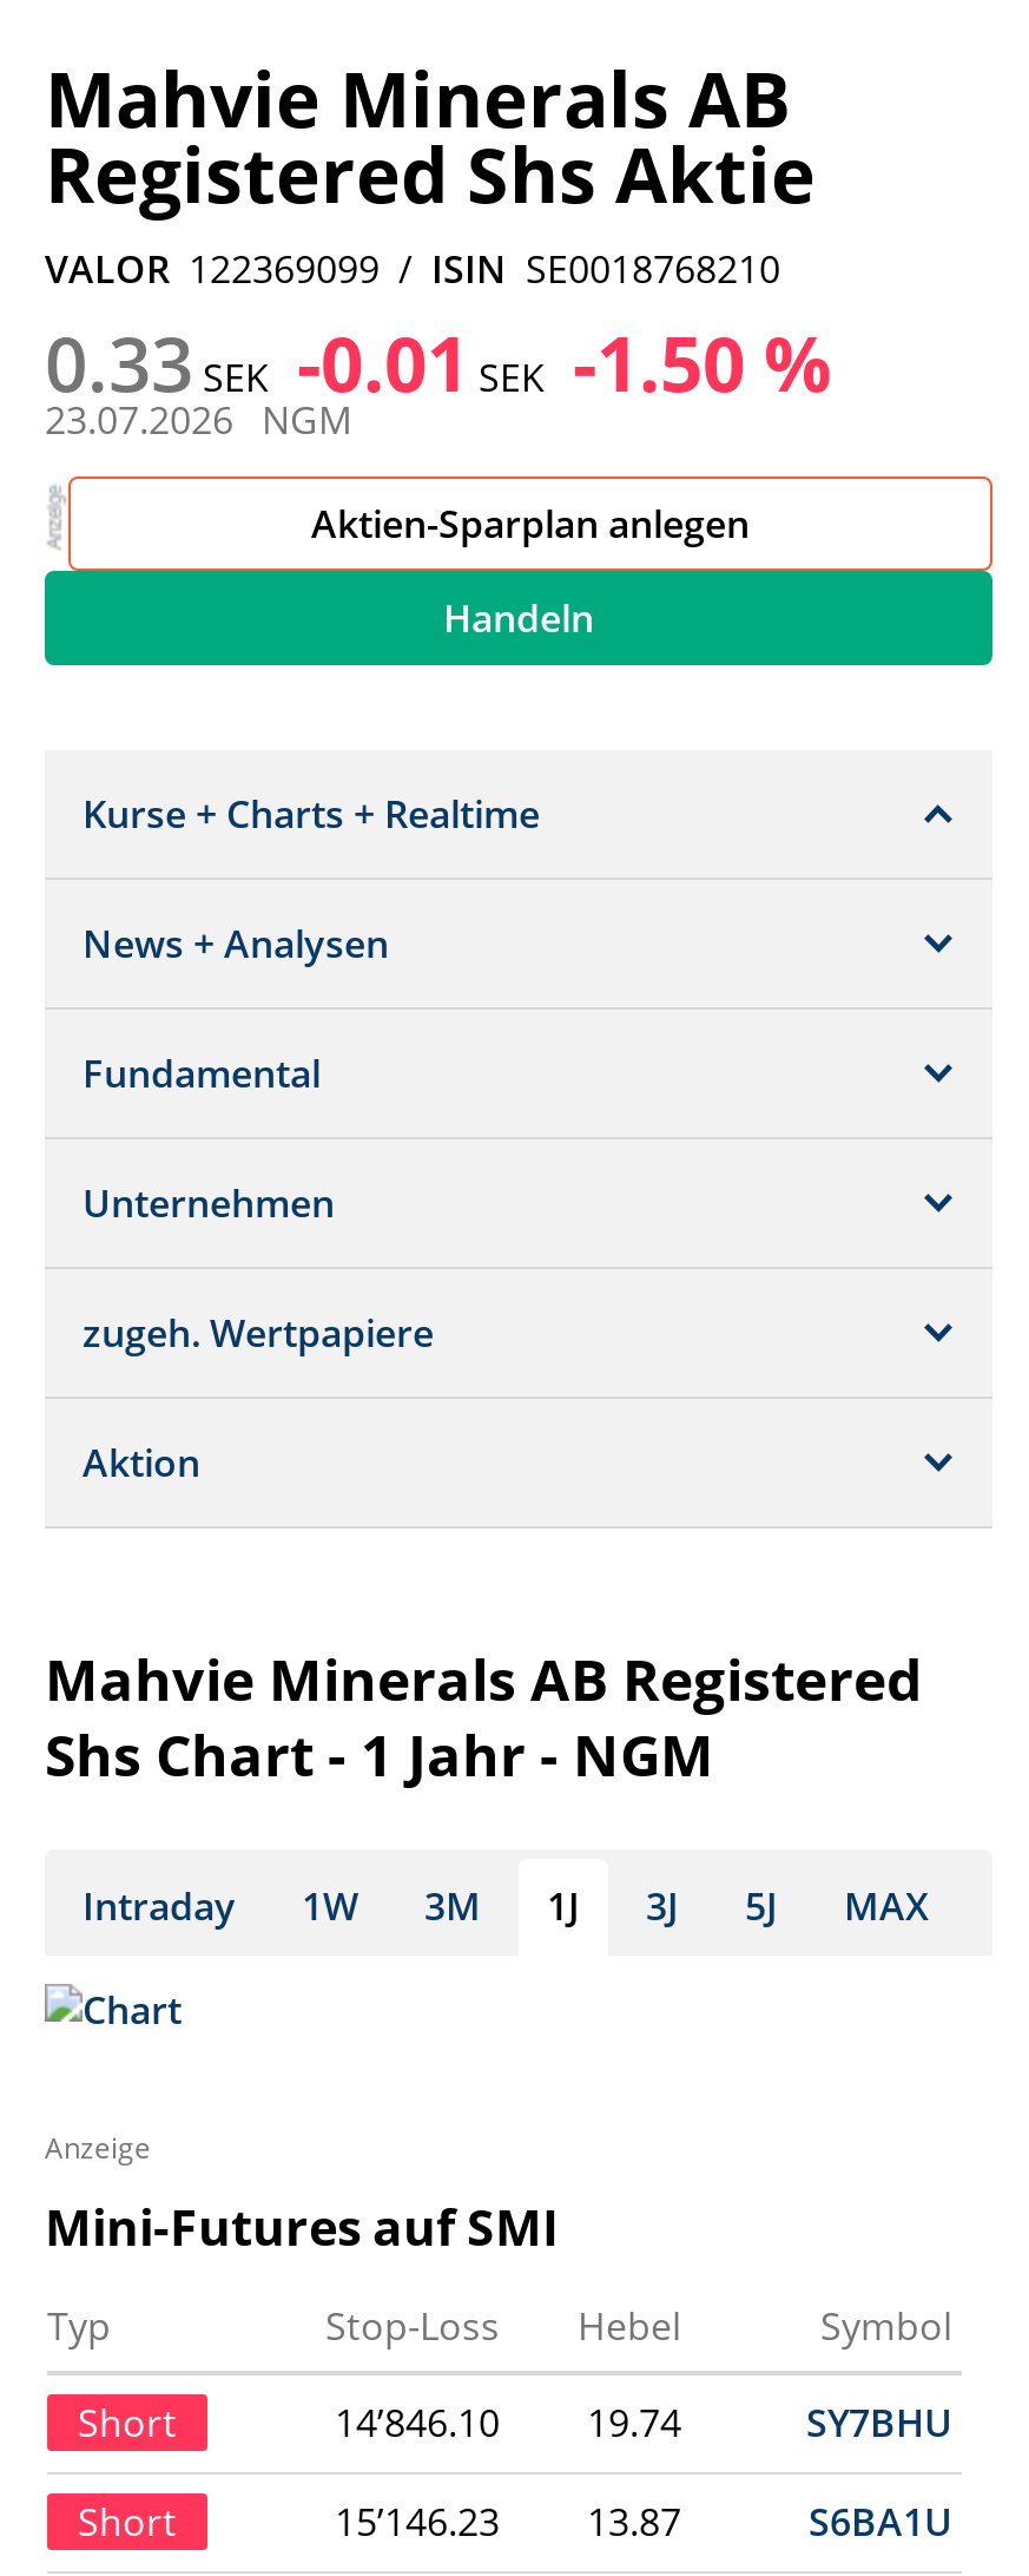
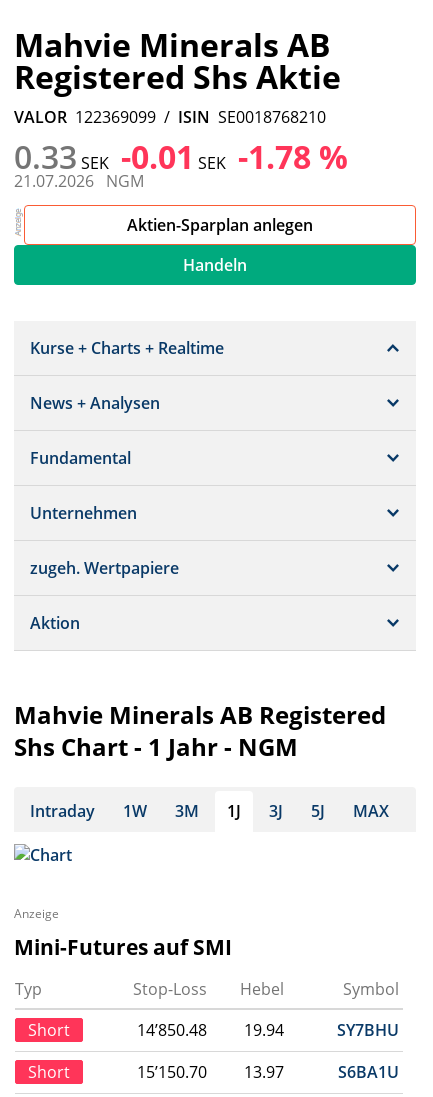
[45,311,832,413] 0.33 SEK -0.01 SEK -1.50 % -> [14,135,348,178] 0.33 SEK -0.01 SEK -1.78 %
[45,394,351,446] 23.07.2026 NGM -> [14,170,144,192] 21.07.2026 NGM
[335,2397,500,2449] 14’846.10 -> [137,1019,207,1041] 14’850.48
[587,2397,681,2449] 19.74 -> [244,1019,284,1041] 19.94
[335,2496,500,2548] 15’146.23 -> [137,1061,207,1083] 15’150.70
[587,2496,681,2548] 13.87 -> [244,1061,284,1083] 13.97

